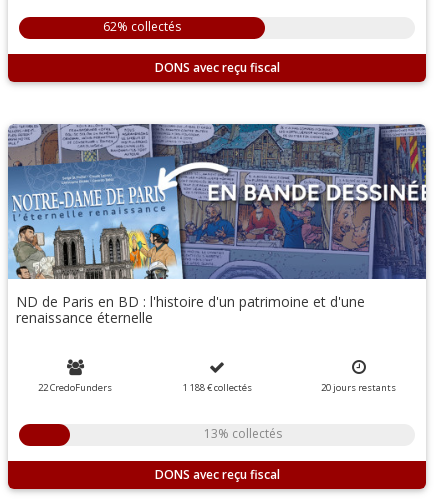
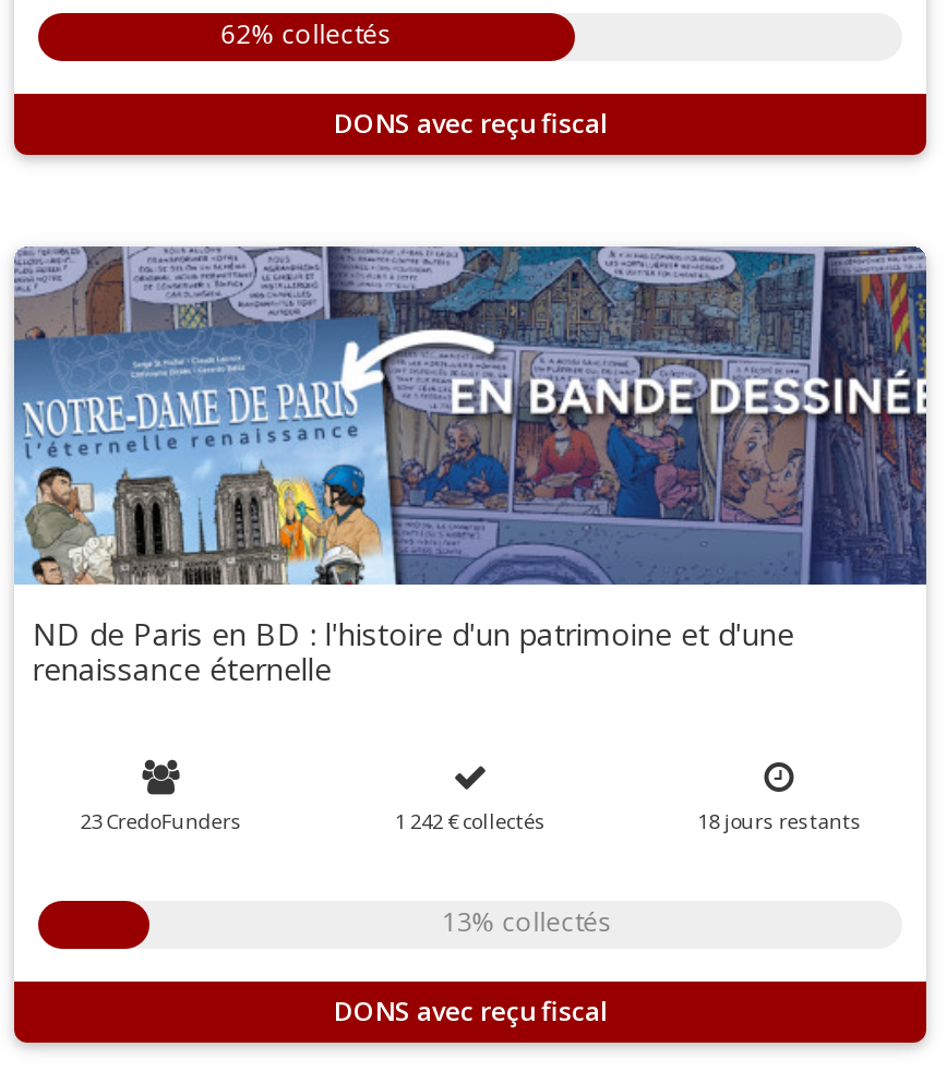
[38,381,112,394] 22 CredoFunders -> [80,806,242,835] 23 CredoFunders
[182,381,251,394] 1 188 €collectés -> [395,806,546,835] 1 242 €collectés
[321,381,396,394] 20 jours restants -> [698,806,861,835] 18 jours restants

